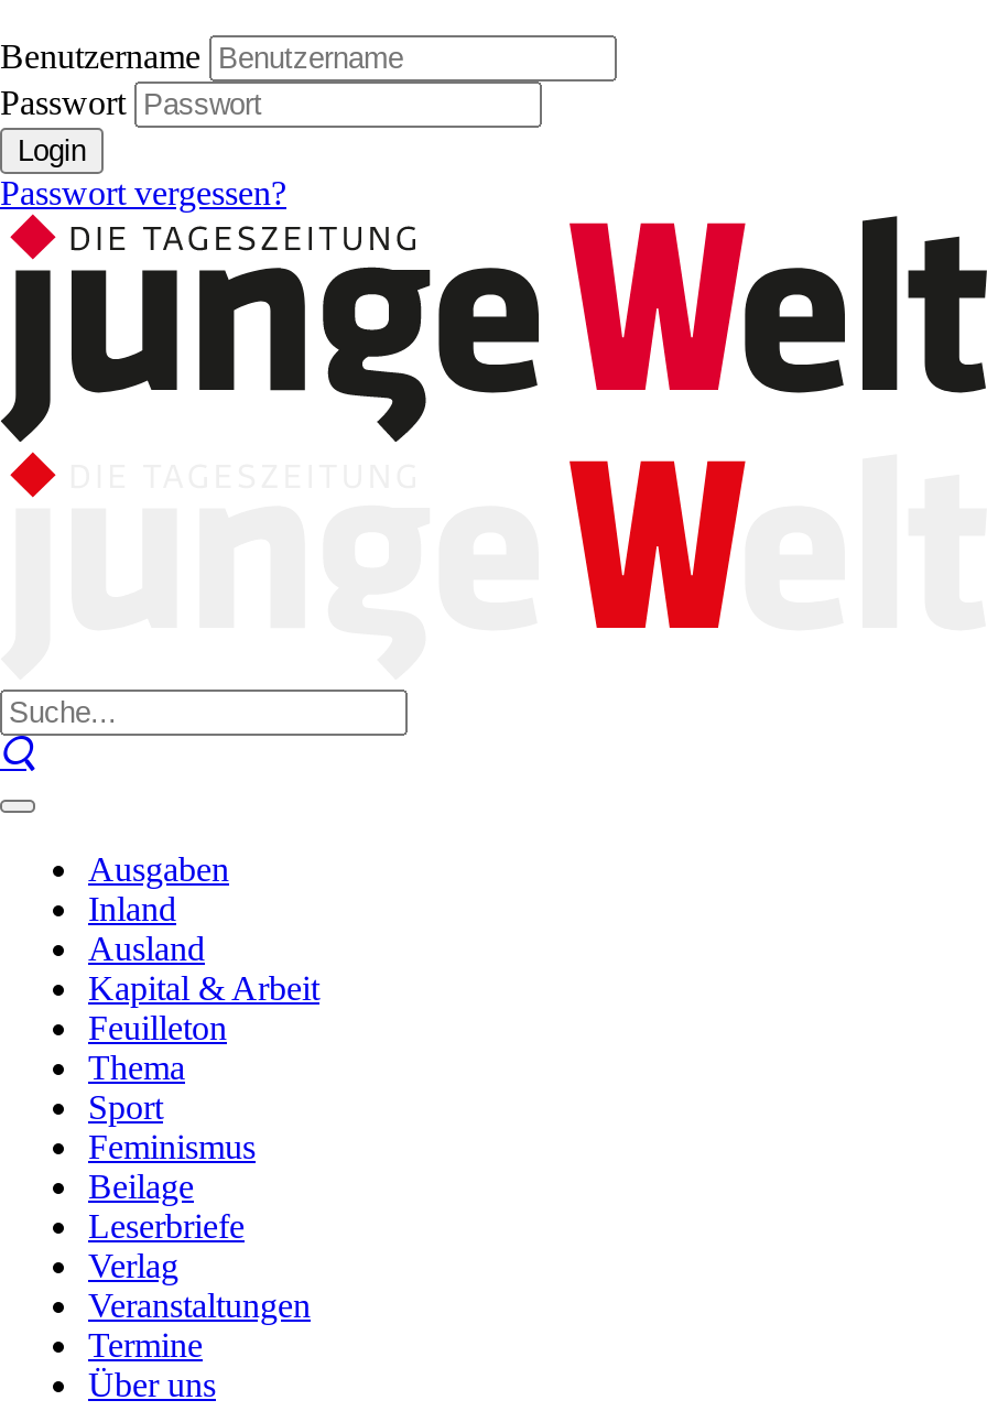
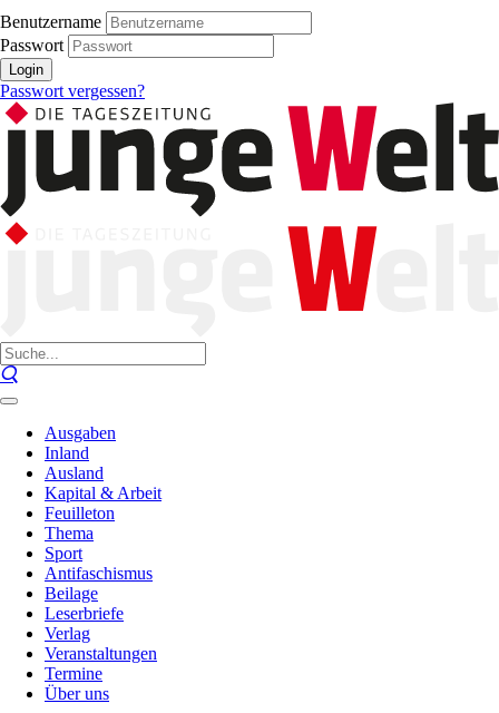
[88,1128,256,1165] Feminismus -> [45,564,153,583] Antifaschismus

